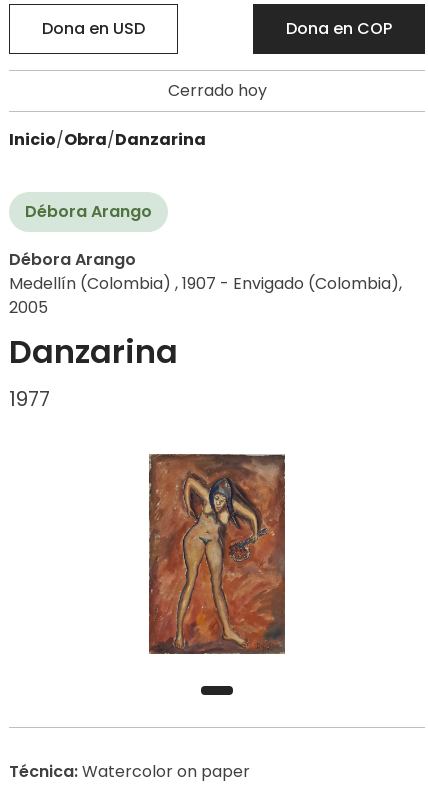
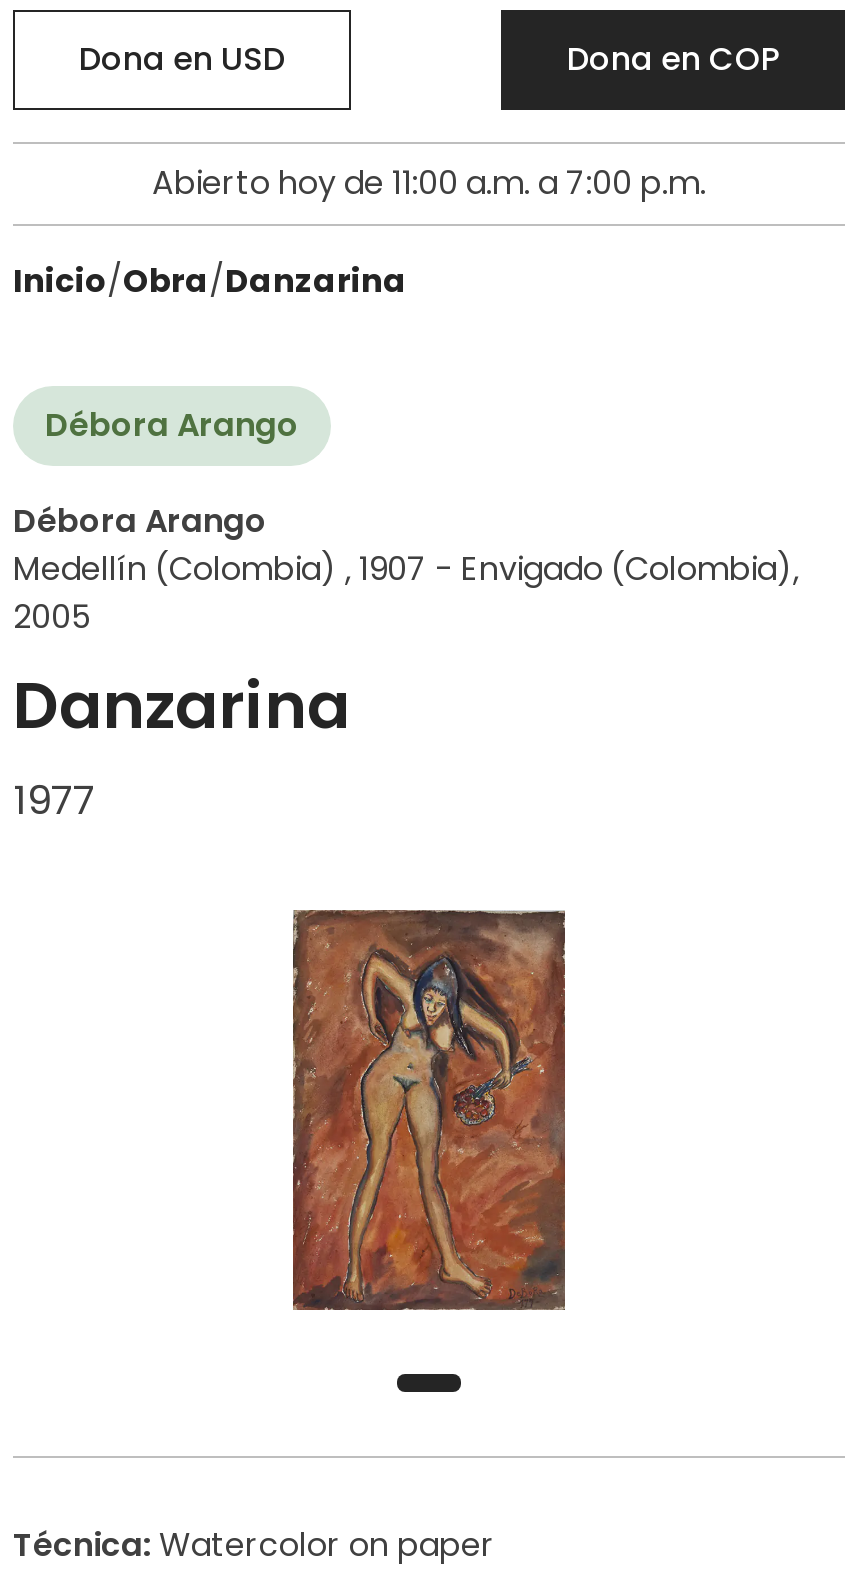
[167,79,266,102] Cerrado hoy -> [152,160,706,206] Abierto hoy de 11:00 a.m. a 7:00 p.m.

